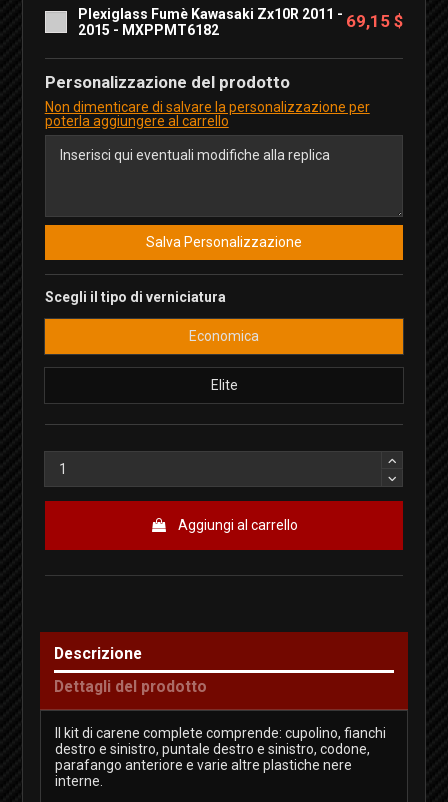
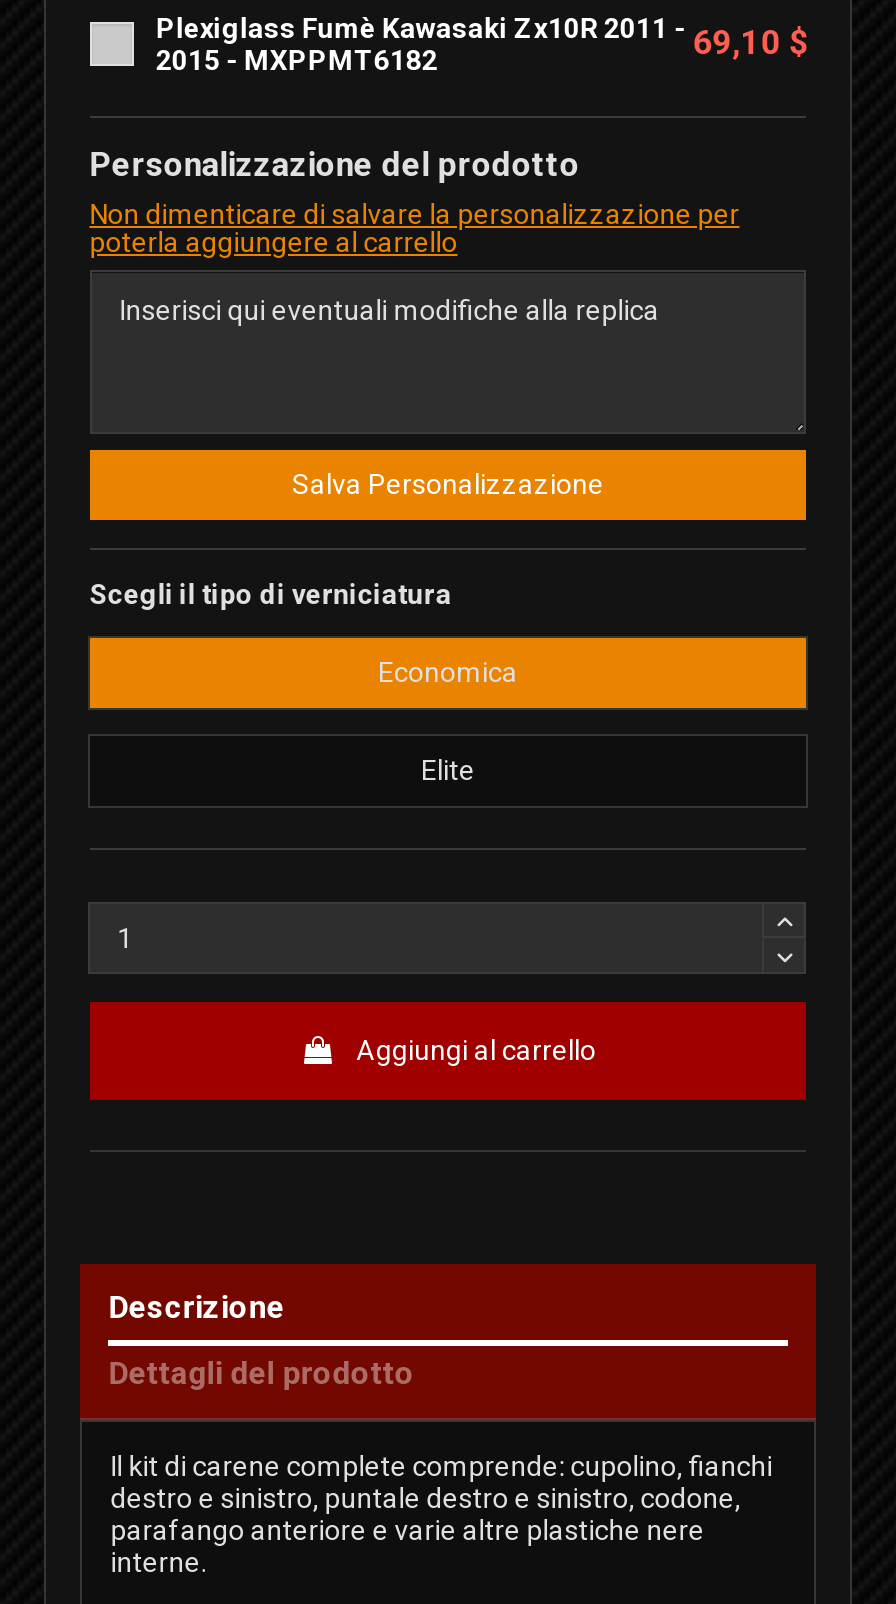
[78,6,403,31] Plexiglass Fumè Kawasaki Zx10R 2011 - 69,15 $ -> [156,12,807,63] Plexiglass Fumè Kawasaki Zx10R 2011 - 69,10 $

